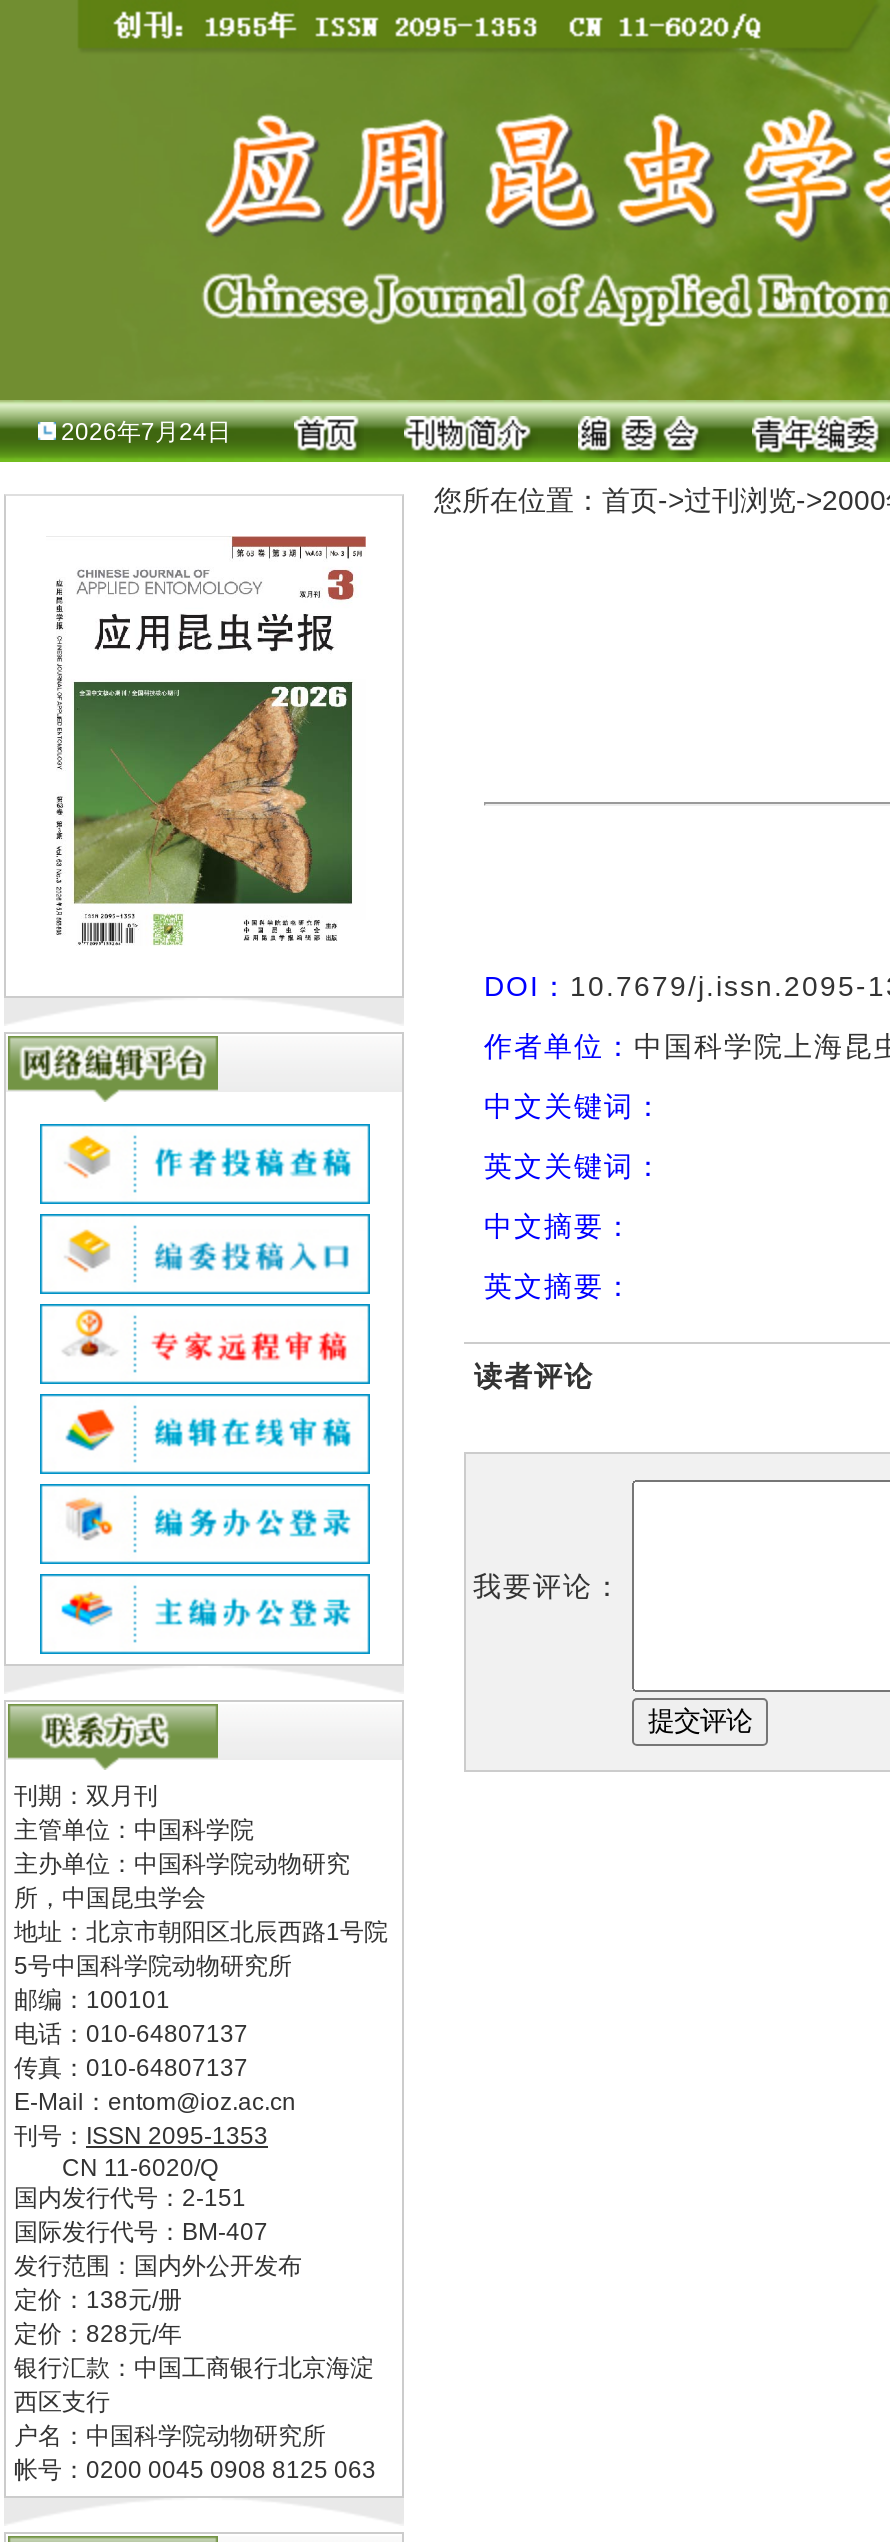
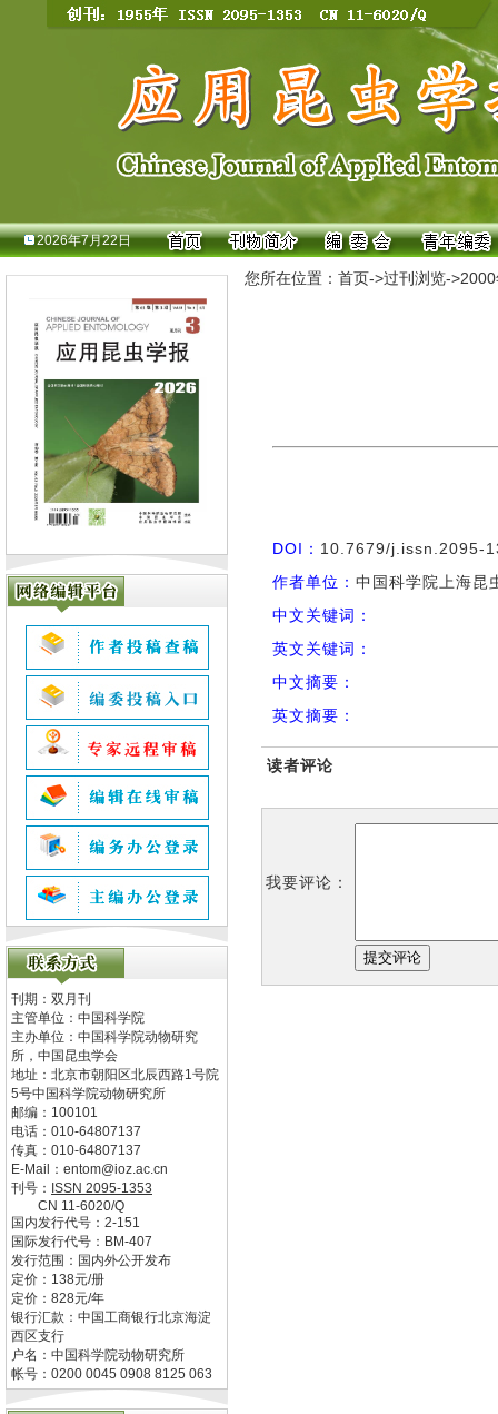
[55,418,231,446] 2026年7月24日 -> [34,233,132,248] 2026年7月22日

